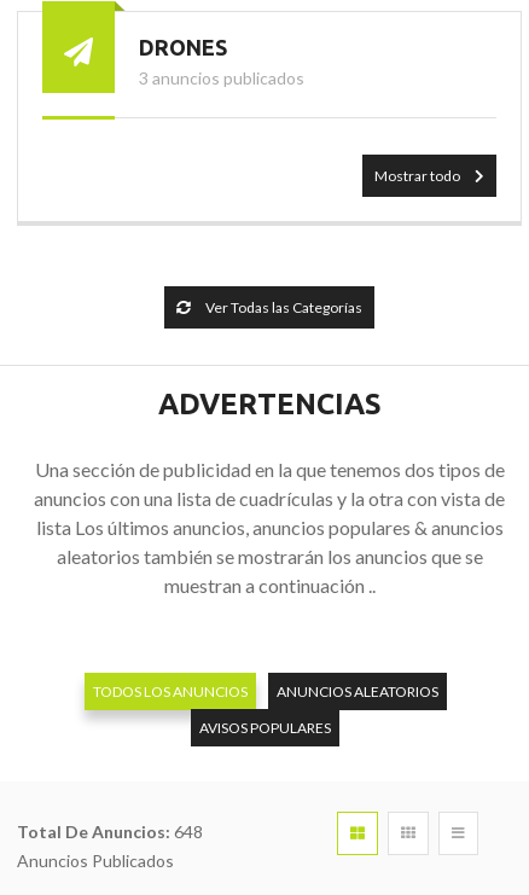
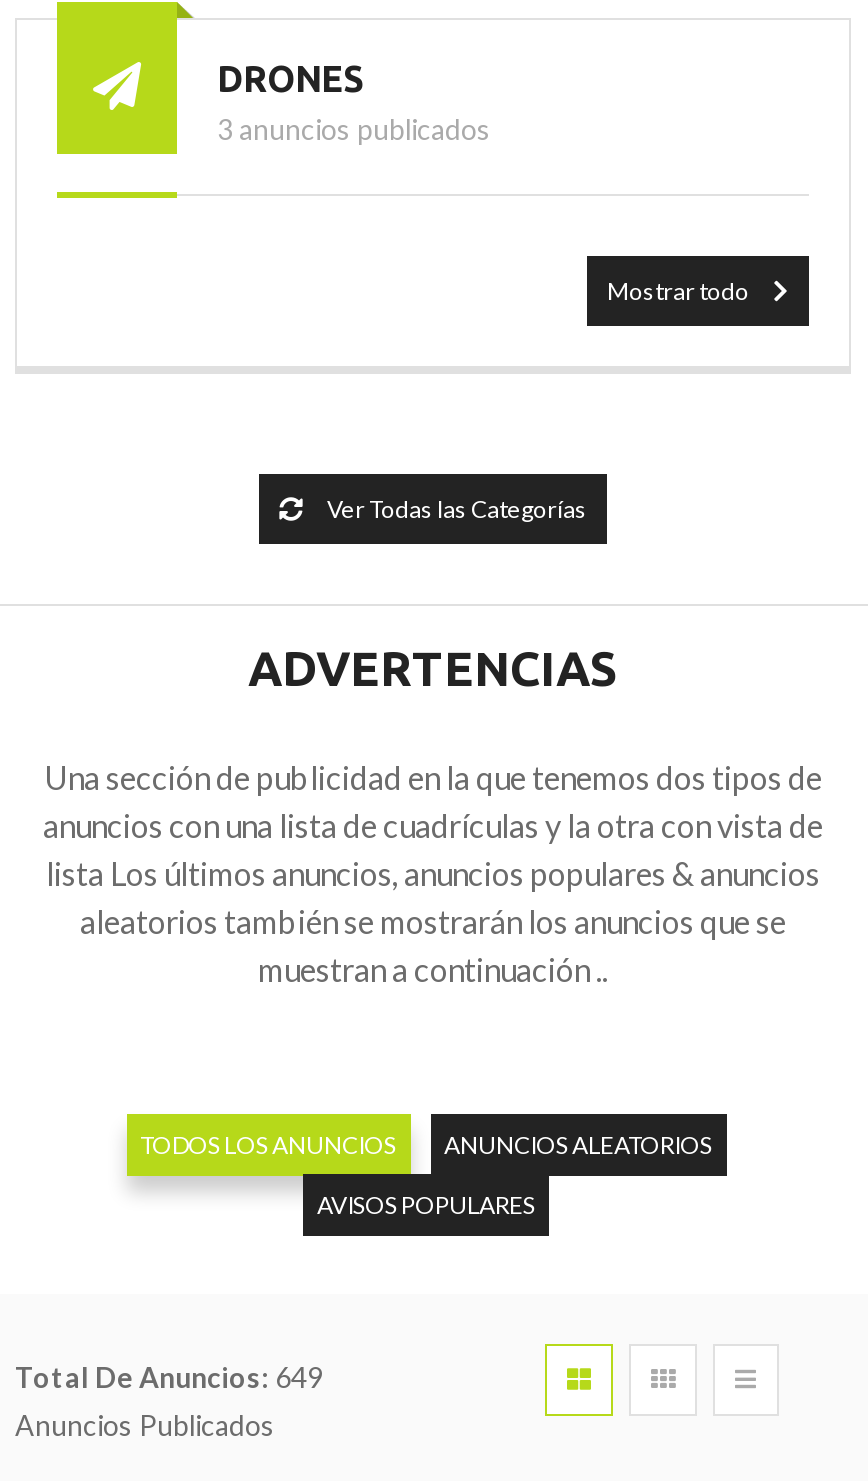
[17,821,203,842] Total De Anuncios: 648 -> [15,1360,323,1394] Total De Anuncios: 649

